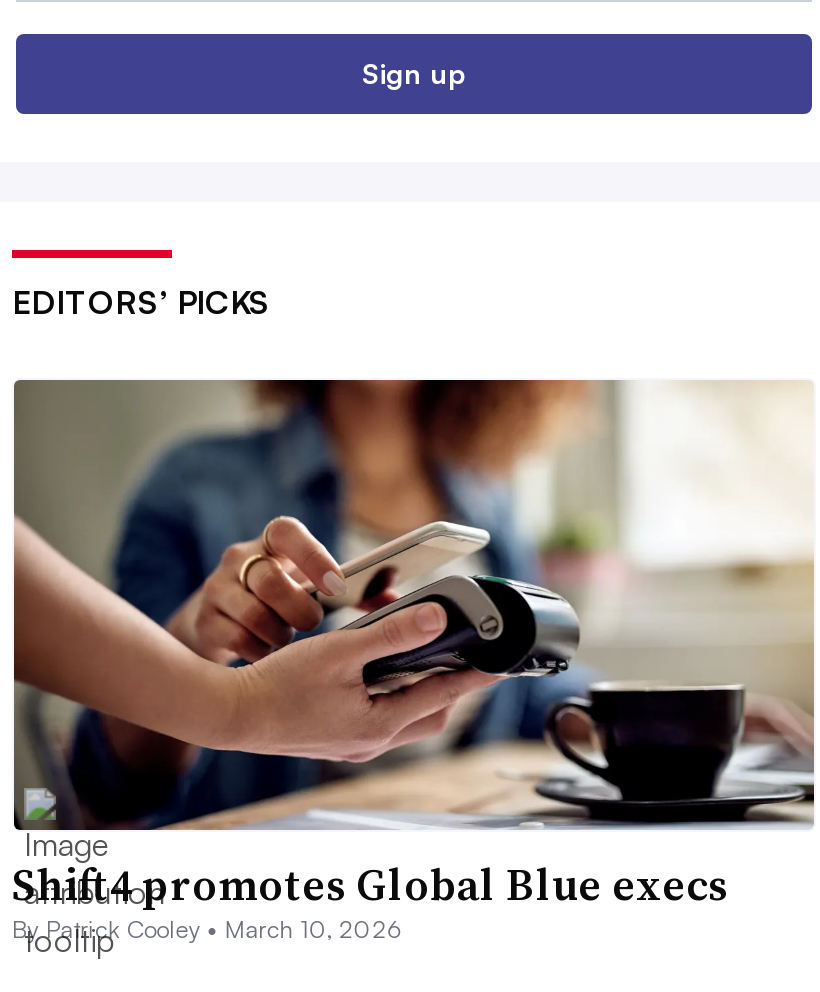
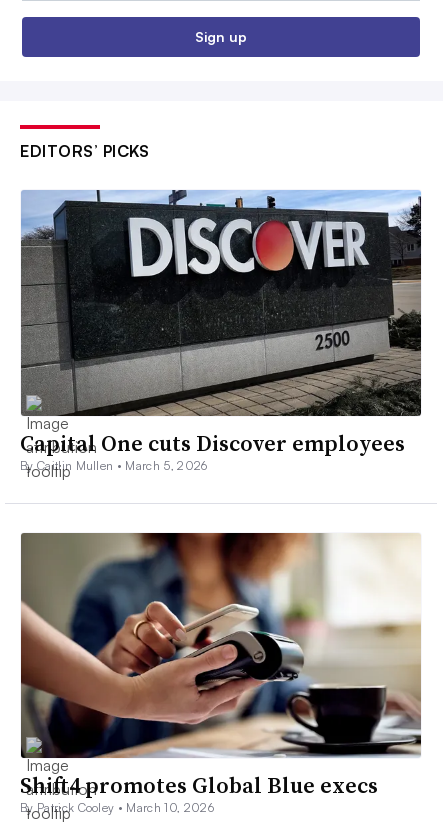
none -> [20,189,422,473] [image] | Capital One cuts Discover employees | By Caitlin Mullen • March 5, 2026

